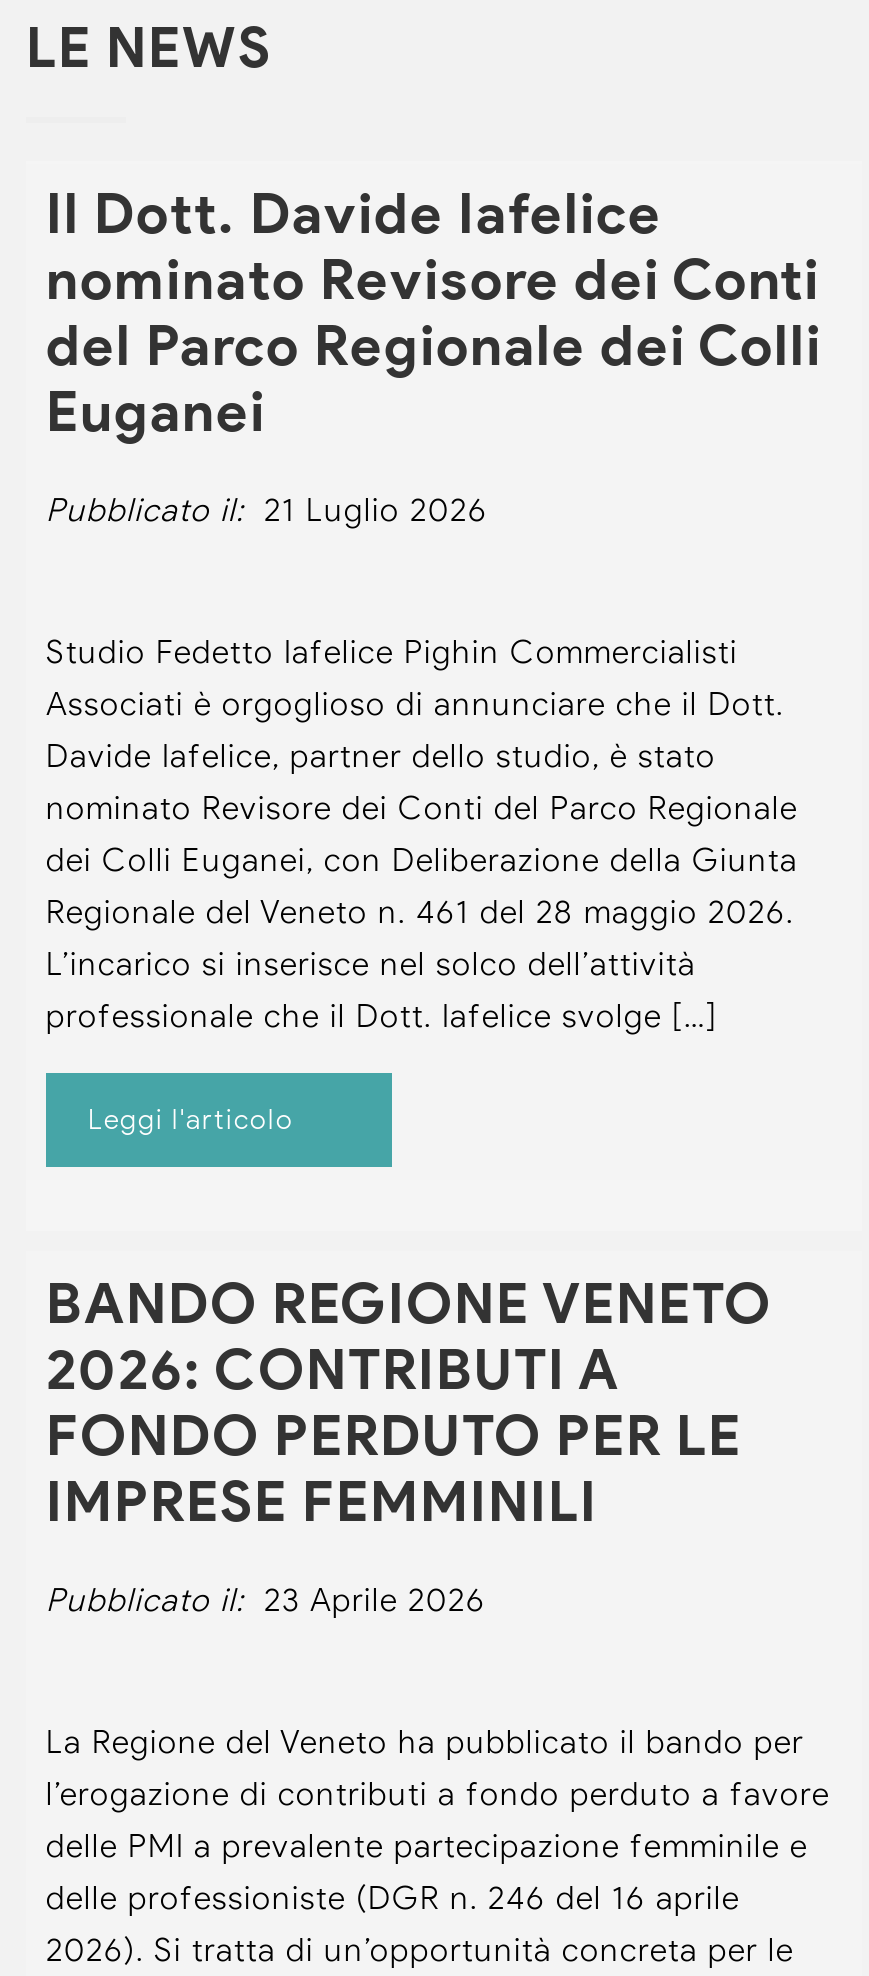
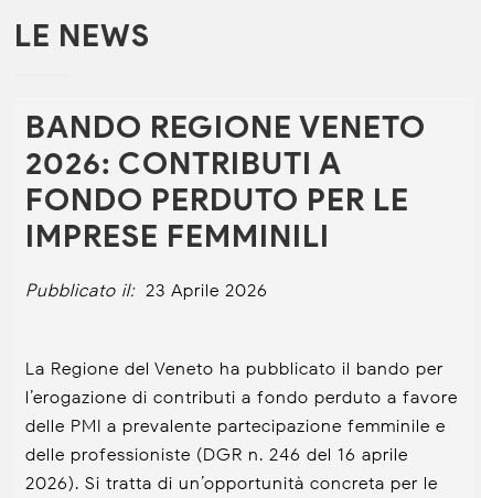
[46,180,822,530] Il Dott. Davide Iafelice | nominato Revisore dei Conti | del Parco Regionale dei Colli | Euganei | Pubblicato il: 21 Luglio 2026 -> none
[46,634,798,1138] Studio Fedetto Iafelice Pighin Commercialisti | Associati è orgoglioso di annunciare che il Dott. | Davide Iafelice, partner dello studio, è stato | nominato Revisore dei Conti del Parco Regionale | dei Colli Euganei, con Deliberazione della Giunta | Regionale del Veneto n. 461 del 28 maggio 2026. | L’incarico si inserisce nel solco dell’attività | professionale che il Dott. Iafelice svolge […] | Leggi l'articolo -> none

